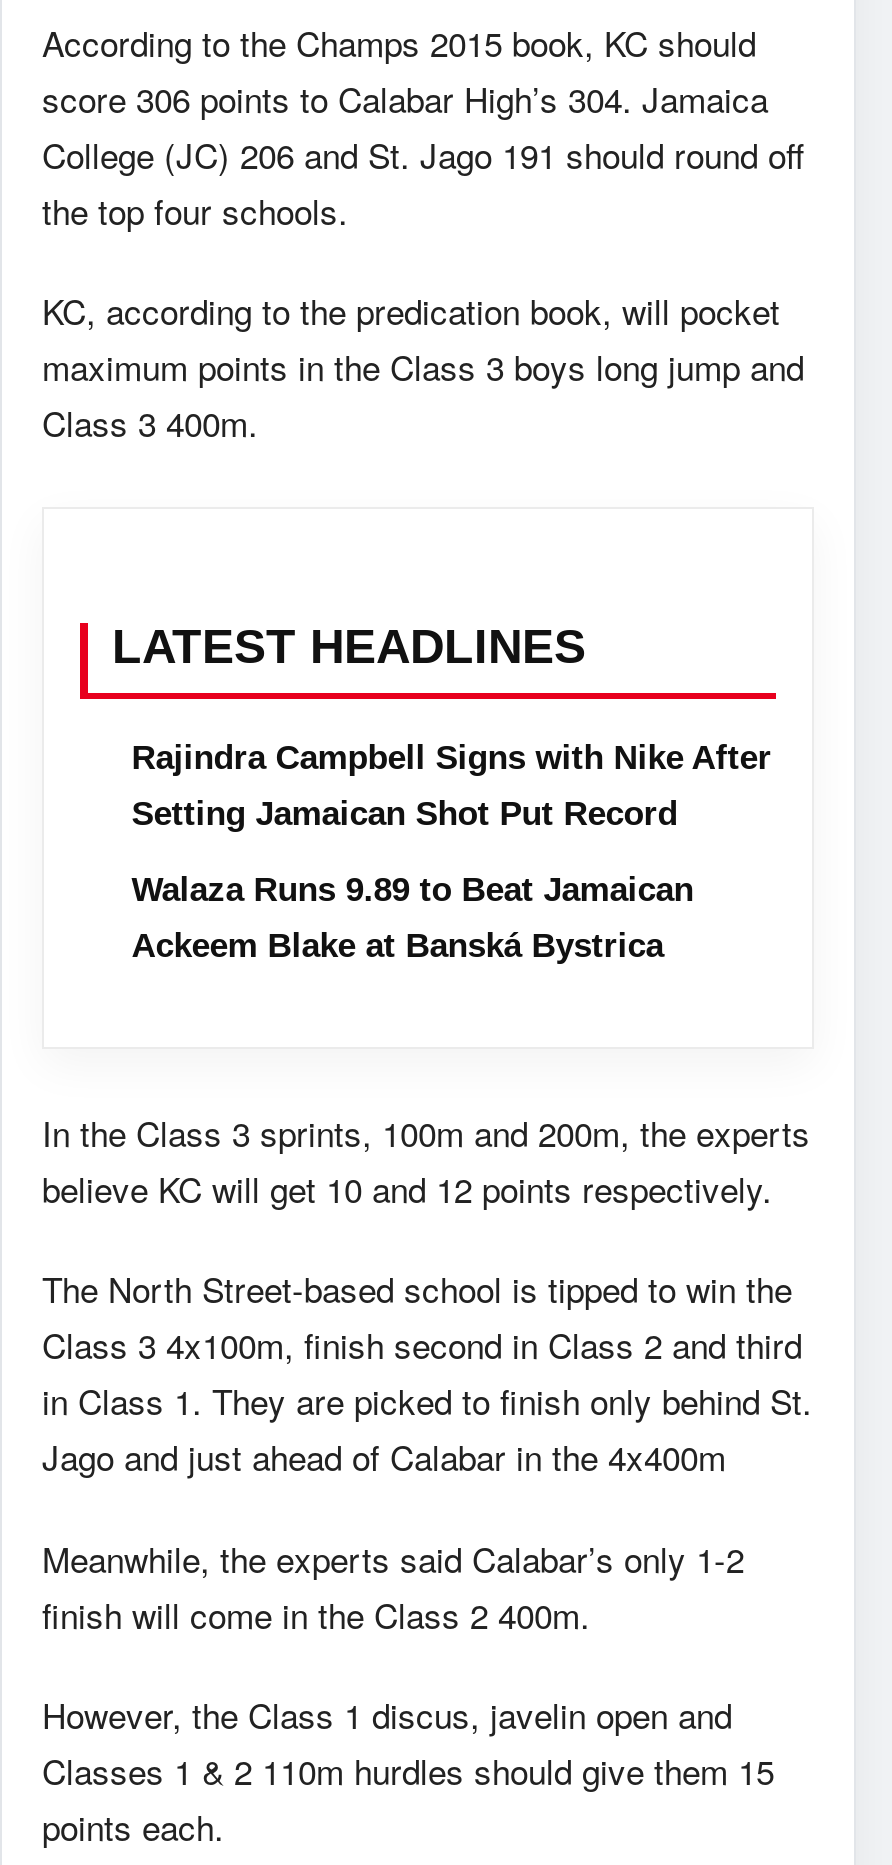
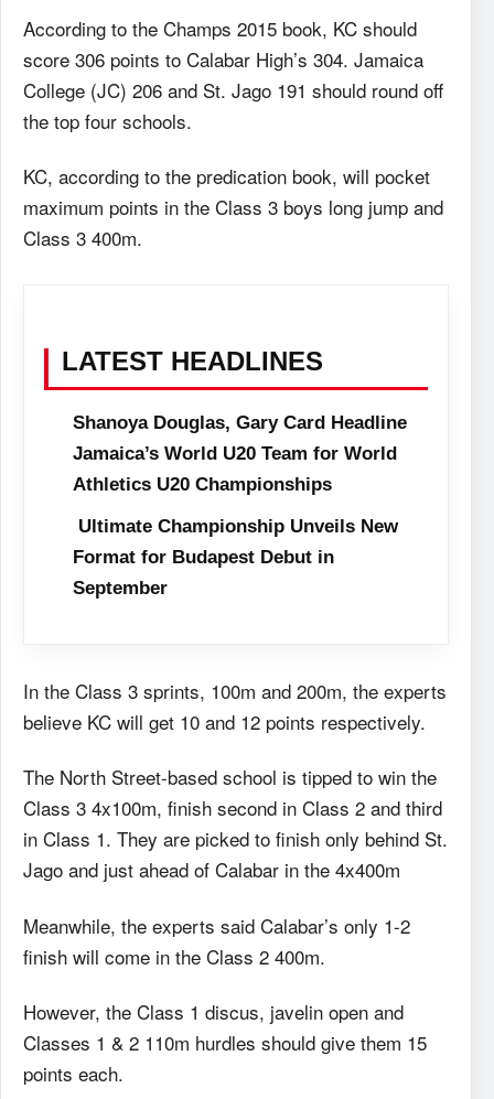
[132,739,772,965] Rajindra Campbell Signs with Nike After | Setting Jamaican Shot Put Record | Walaza Runs 9.89 to Beat Jamaican | Ackeem Blake at Banská Bystrica -> [73,412,407,599] Shanoya Douglas, Gary Card Headline | Jamaica’s World U20 Team for World | Athletics U20 Championships | Ultimate Championship Unveils New | Format for Budapest Debut in | September

